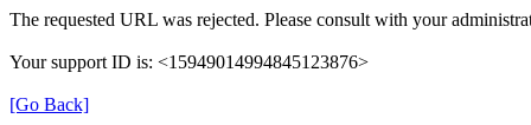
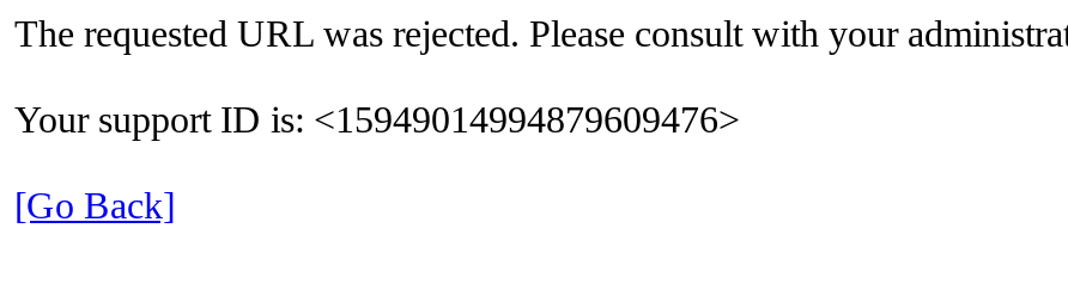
[9,52,369,72] Your support ID is: <15949014994845123876> -> [14,99,740,140] Your support ID is: <15949014994879609476>

